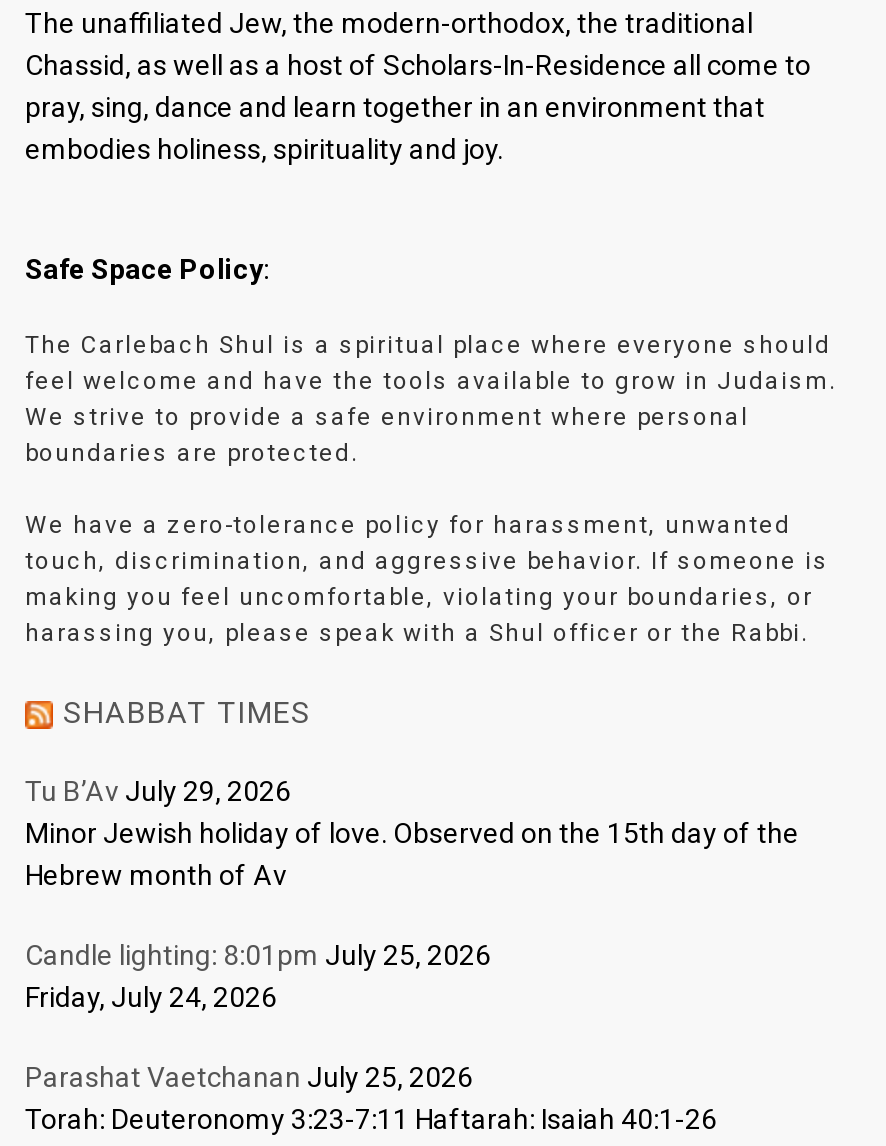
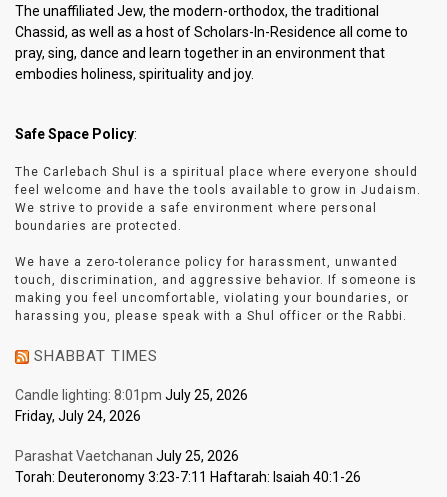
[25,774,799,890] Tu B’Av July 29, 2026 | Minor Jewish holiday of love. Observed on the 15th day of the | Hebrew month of Av -> none

